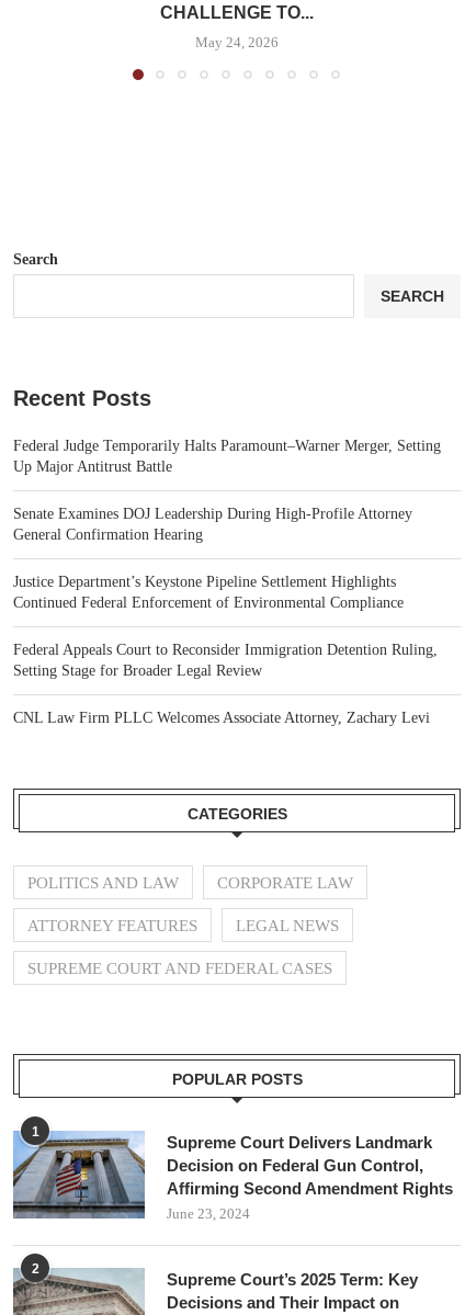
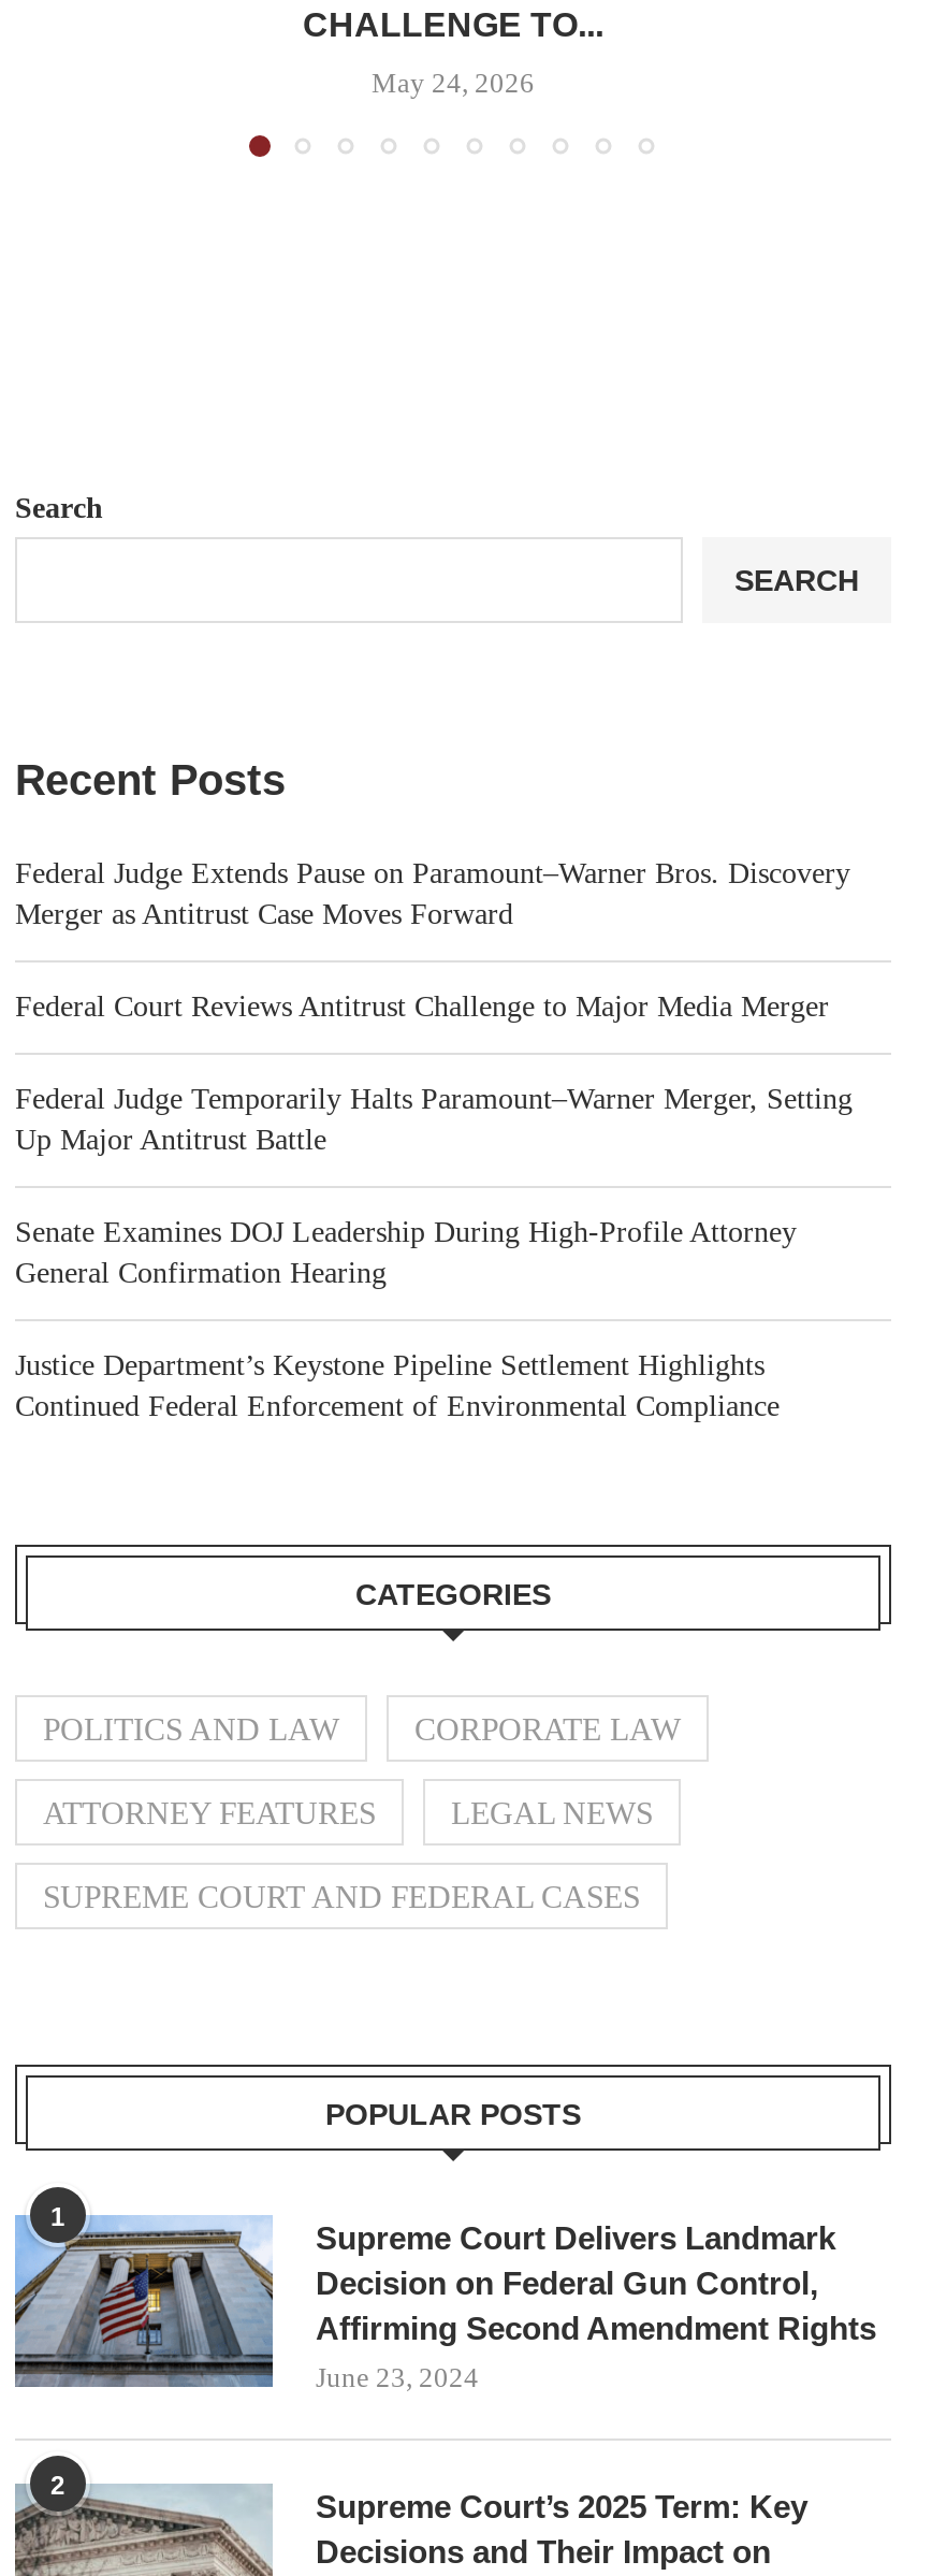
none -> [15,857,850,1022] Federal Judge Extends Pause on Paramount–Warner Bros. Discovery | Merger as Antitrust Case Moves Forward | Federal Court Reviews Antitrust Challenge to Major Media Merger
moved [13,437,441,611] -> [15,1083,853,1422]: Federal Judge Temporarily Halts Paramount–Warner Merger, Setting | Up Major Antitrust Battle | Senate Examines DOJ Leadership During High-Profile Attorney | General Confirmation Hearing | Justice Department’s Keystone Pipeline Settlement Highlights | Continued Federal Enforcement of Environmental Compliance
[13,641,438,726] Federal Appeals Court to Reconsider Immigration Detention Ruling, | Setting Stage for Broader Legal Review | CNL Law Firm PLLC Welcomes Associate Attorney, Zachary Levi -> none

